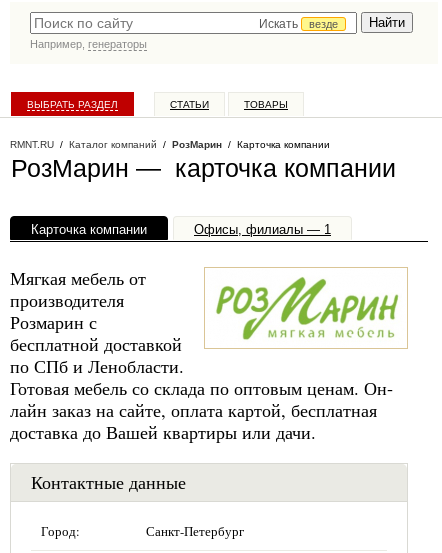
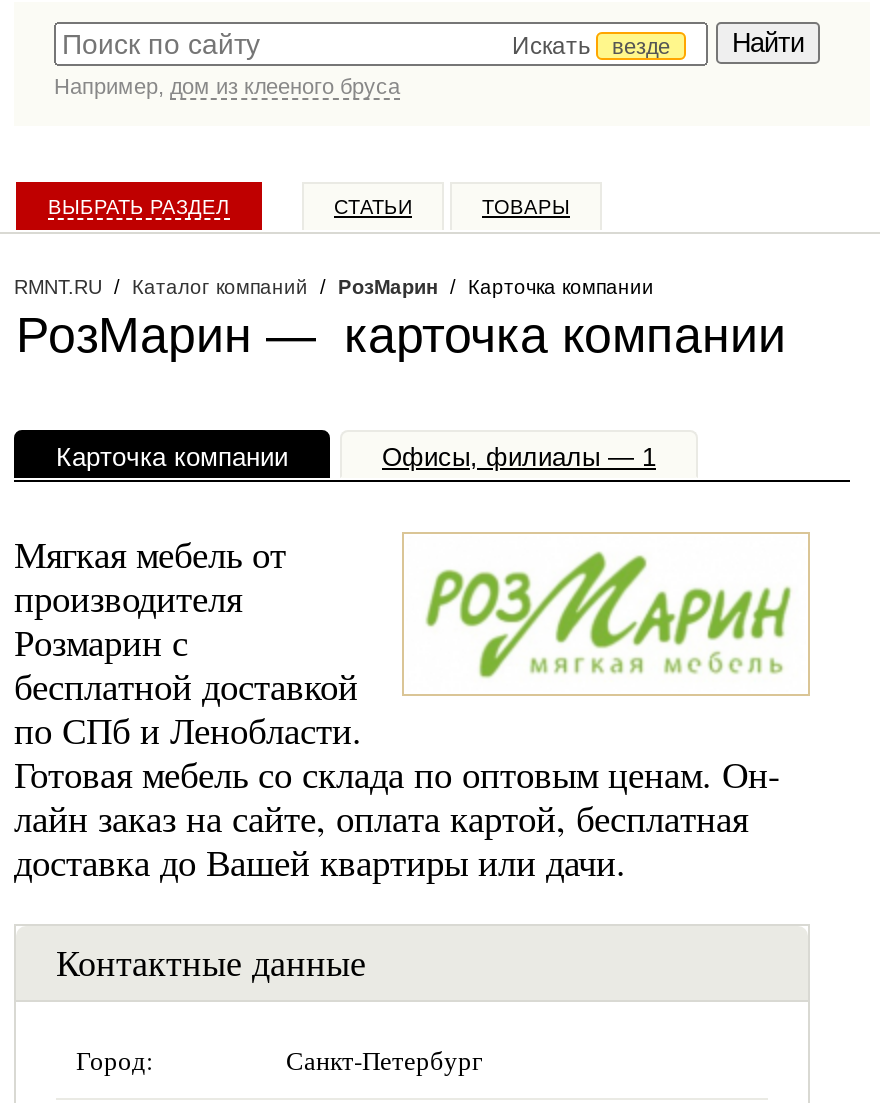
[30,38,147,50] Например, генераторы -> [54,74,400,98] Например, дом из клееного бруса

